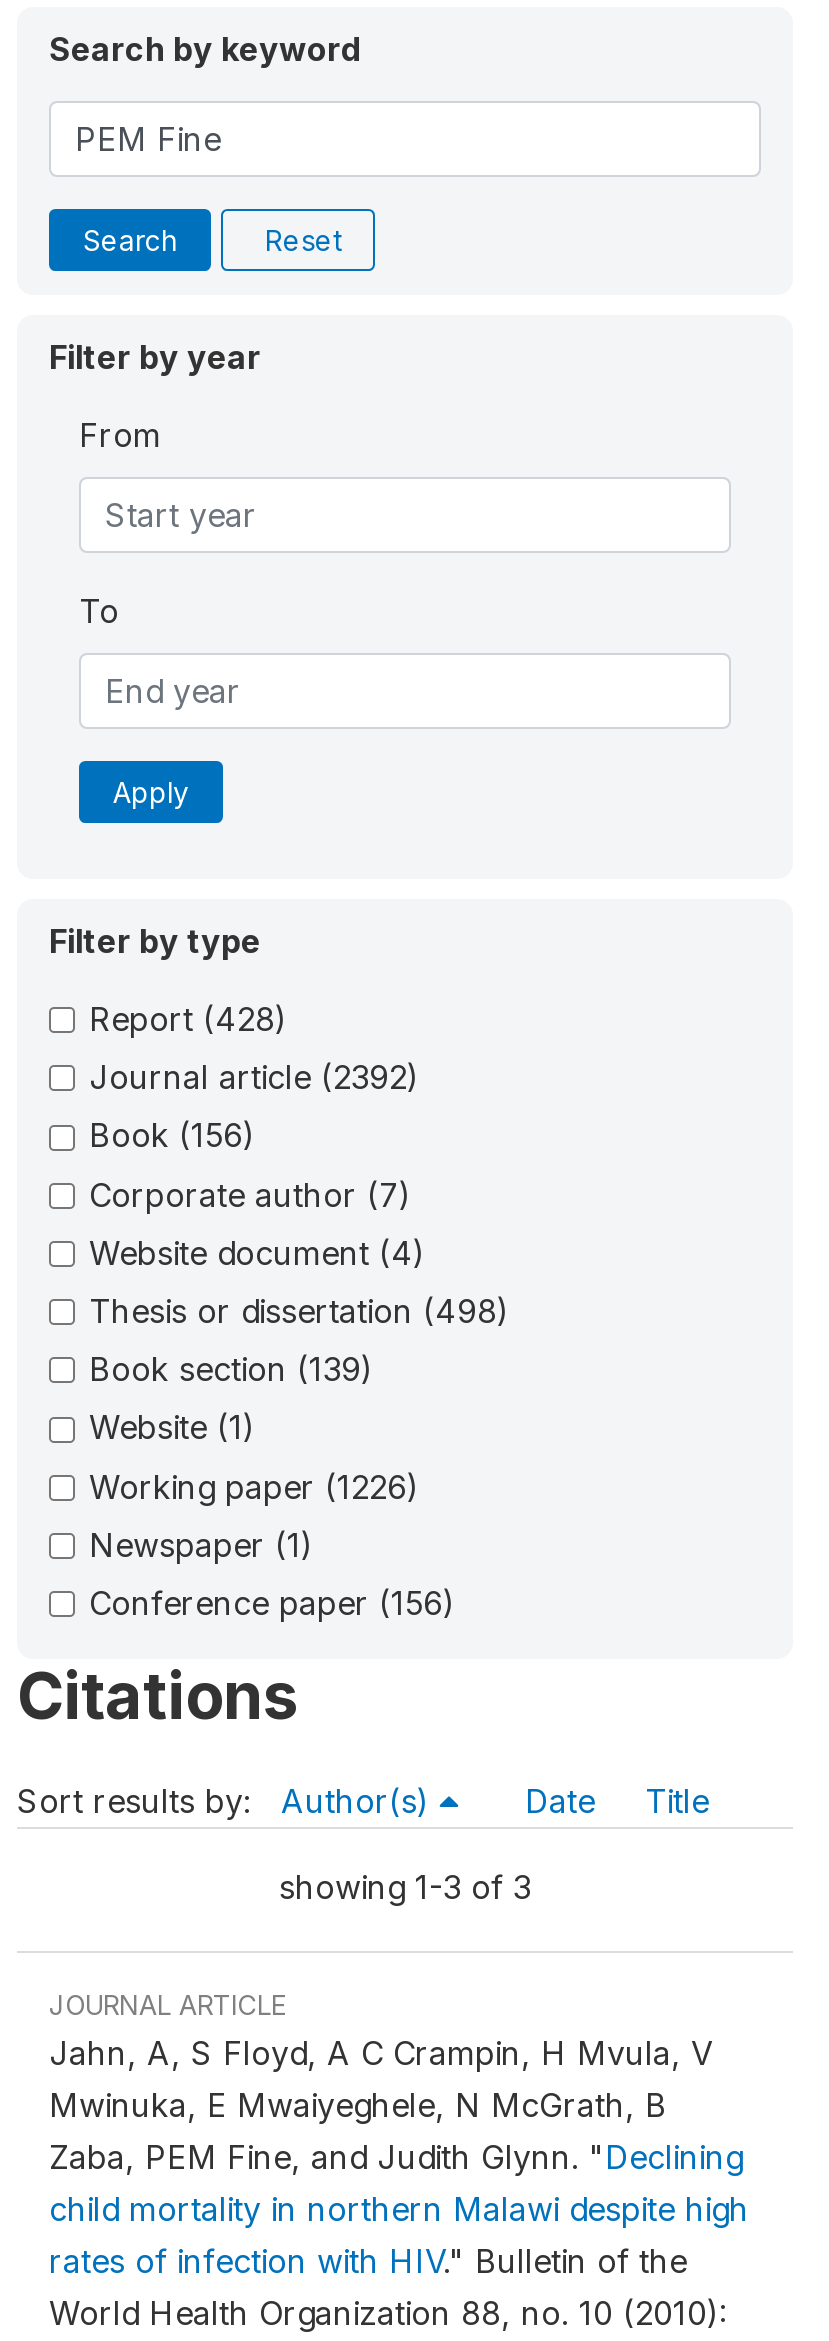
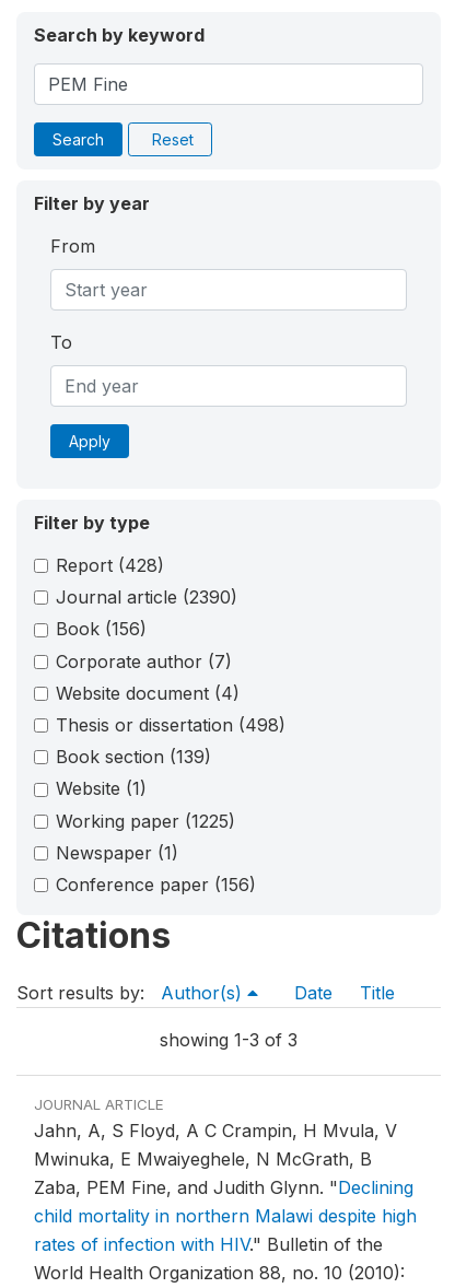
[89,1057,419,1097] Journal article (2392) -> [56,586,237,608] Journal article (2390)
[89,1466,419,1506] Working paper (1226) -> [56,810,235,832] Working paper (1225)

